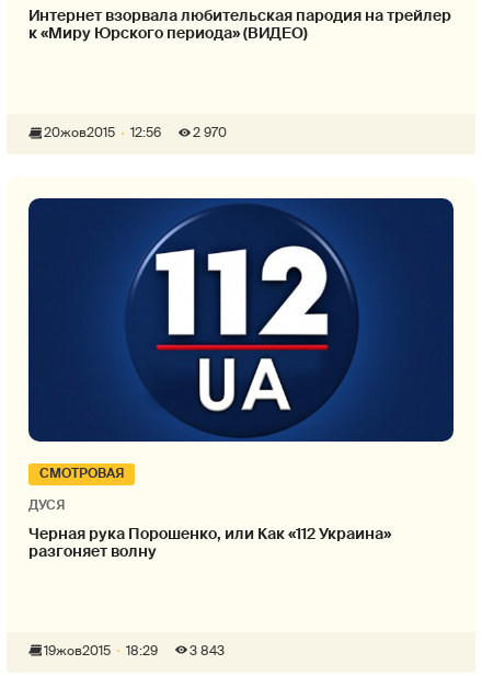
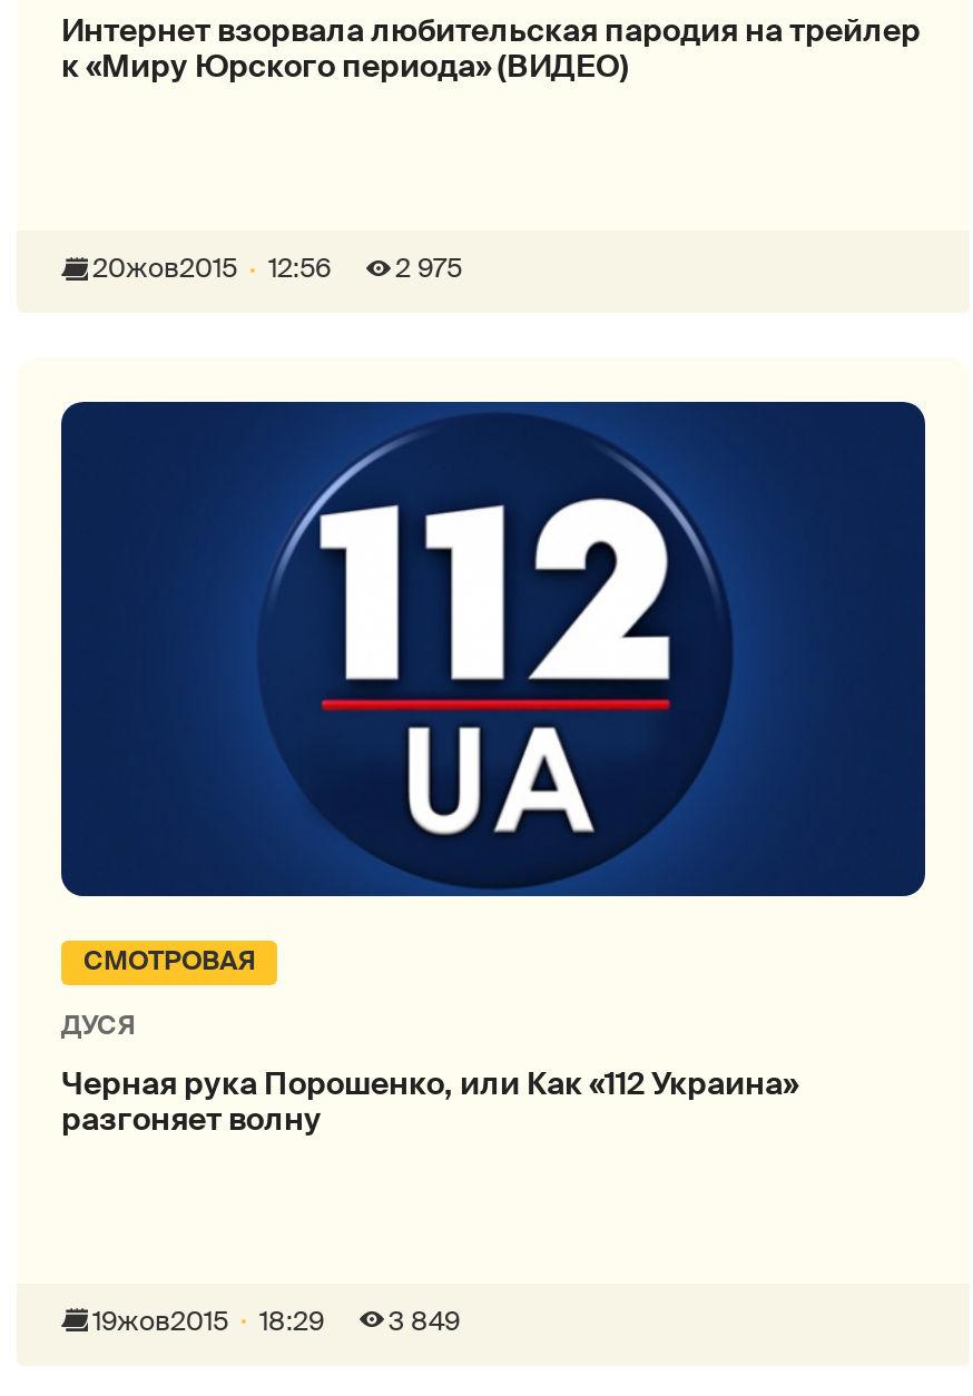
[44,124,227,142] 20жов2015 12:56 2 970 -> [92,251,462,287] 20жов2015 12:56 2 975
[190,642,225,659] 3 843 -> [389,1303,460,1339] 3 849

